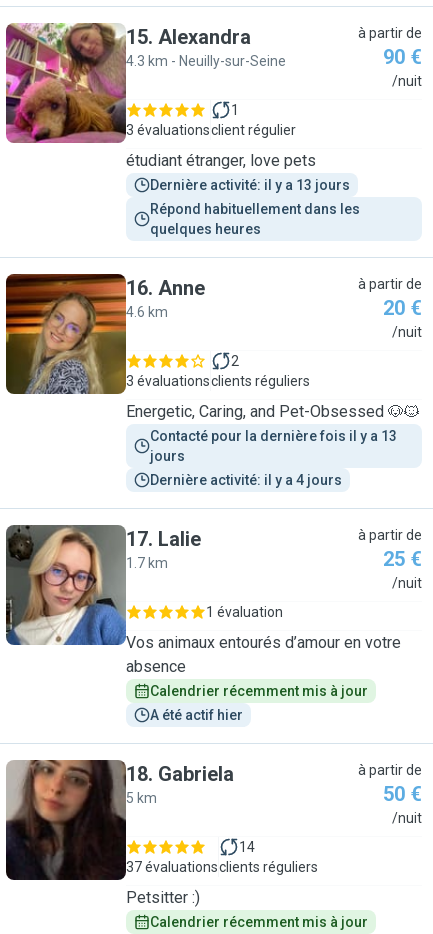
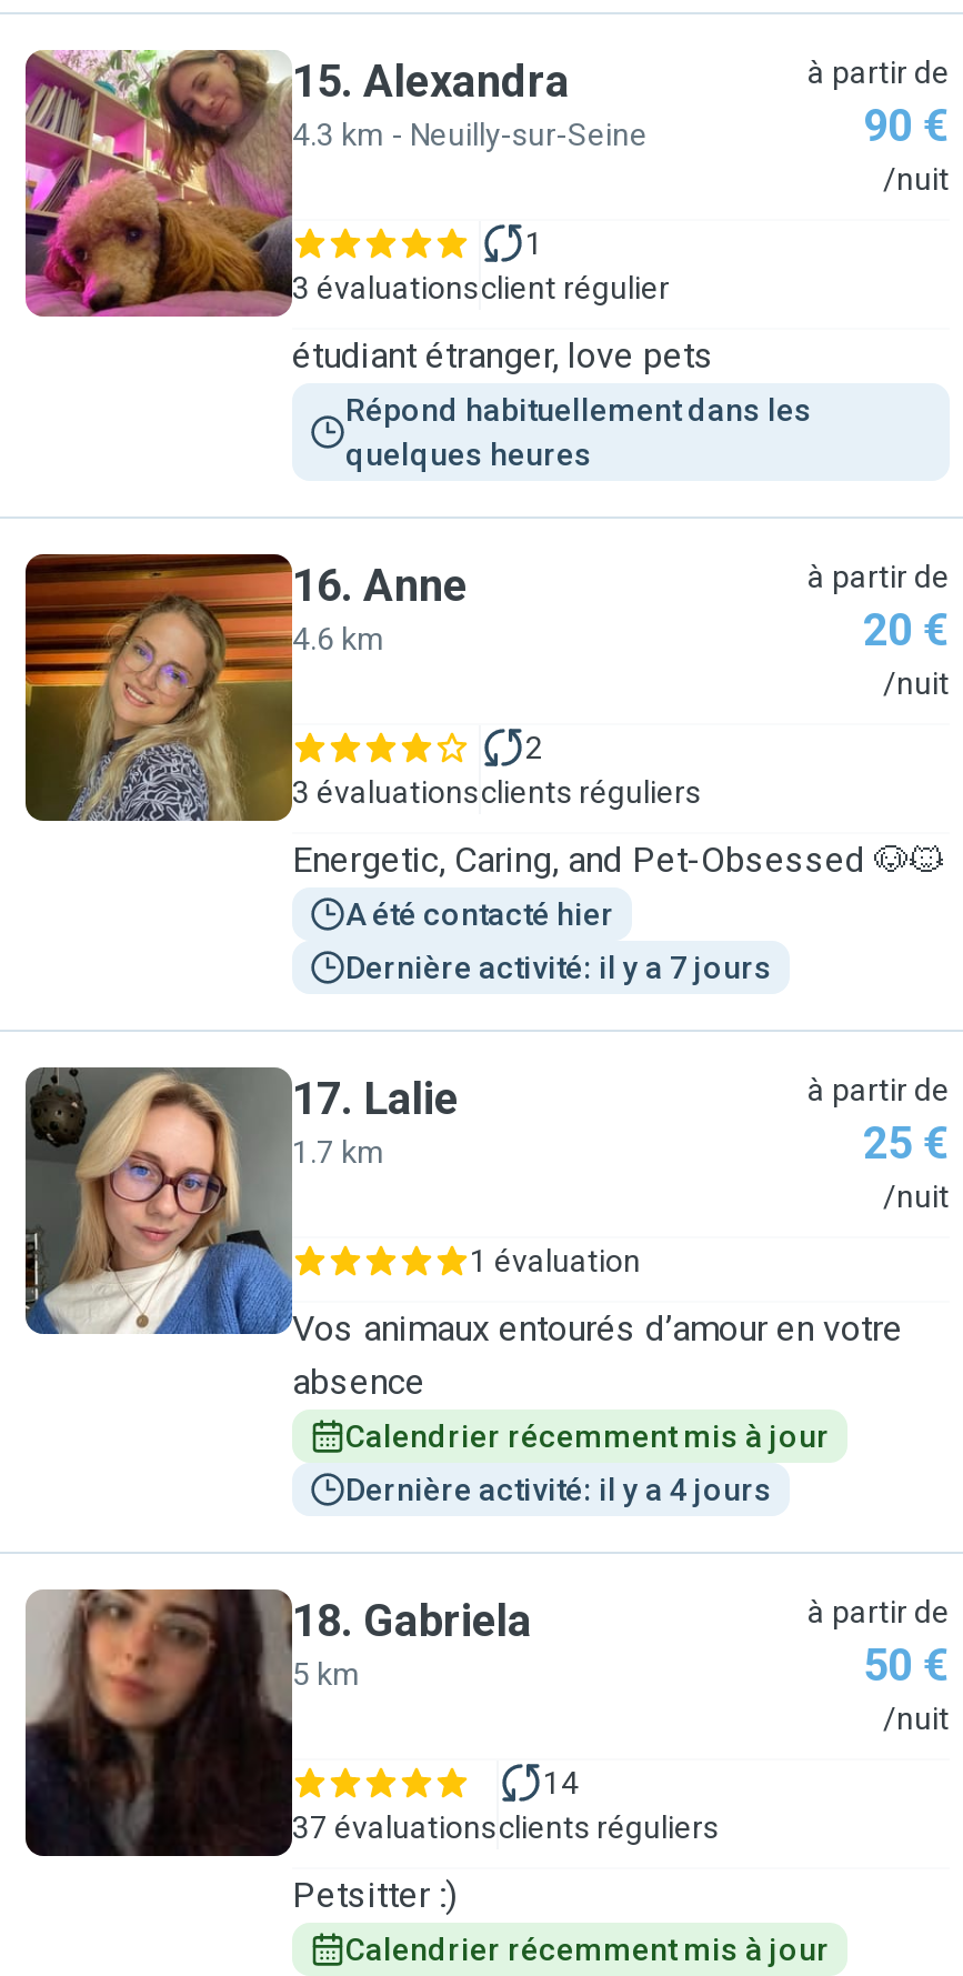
[150,177,350,193] Dernière activité: il y a 13 jours -> none
none -> [345,950,772,985] Dernière activité: il y a 7 jours
[150,428,400,464] Contacté pour la dernière fois il y a 13 | jours -> [345,896,614,932] A été contacté hier
moved [150,472,342,488] -> [345,1472,772,1507]: Dernière activité: il y a 4 jours
[150,707,243,723] A été actif hier -> none

